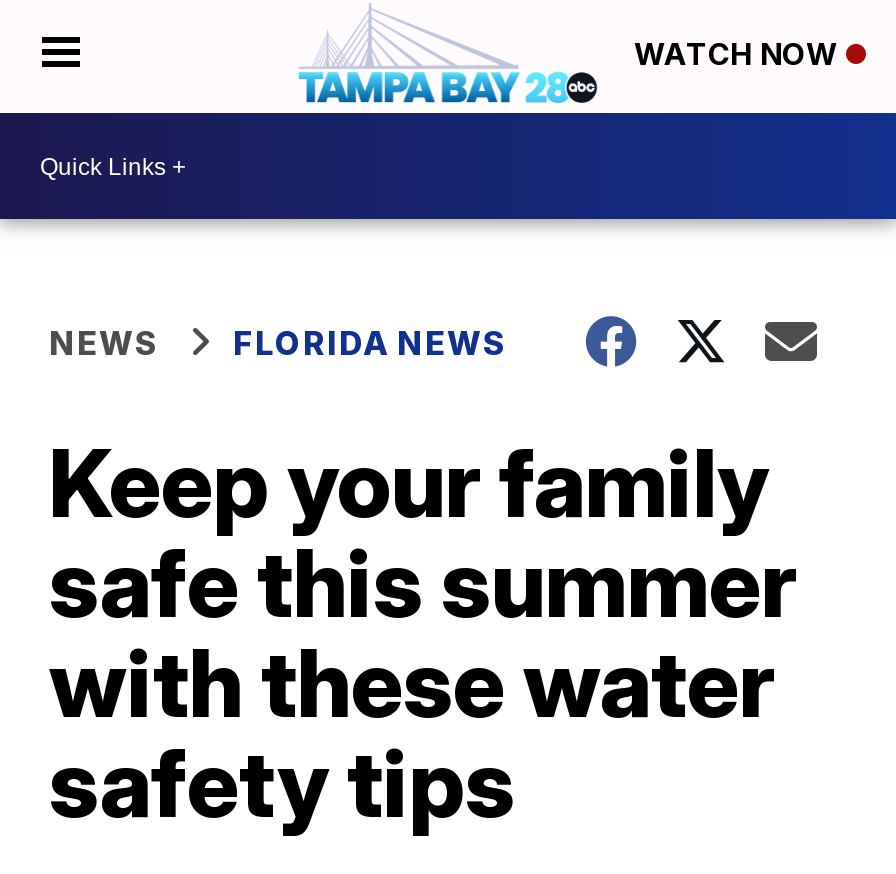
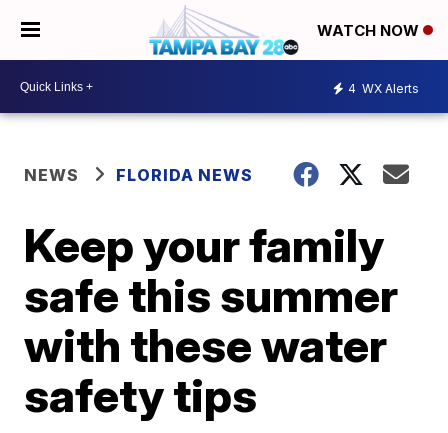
none -> [348,80,419,95] 4 WX Alerts

